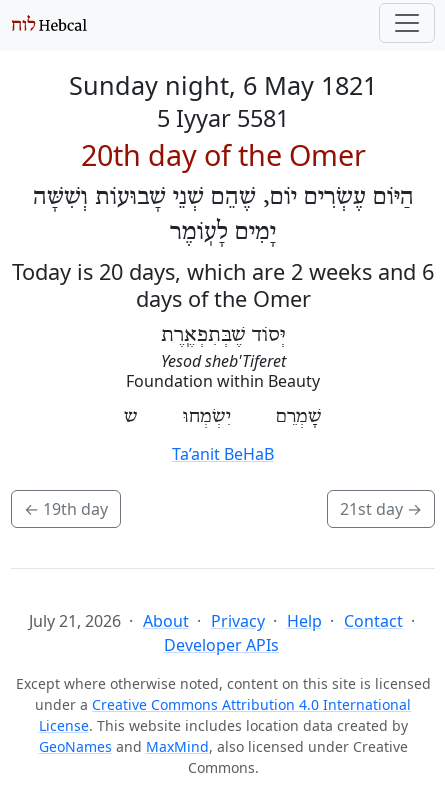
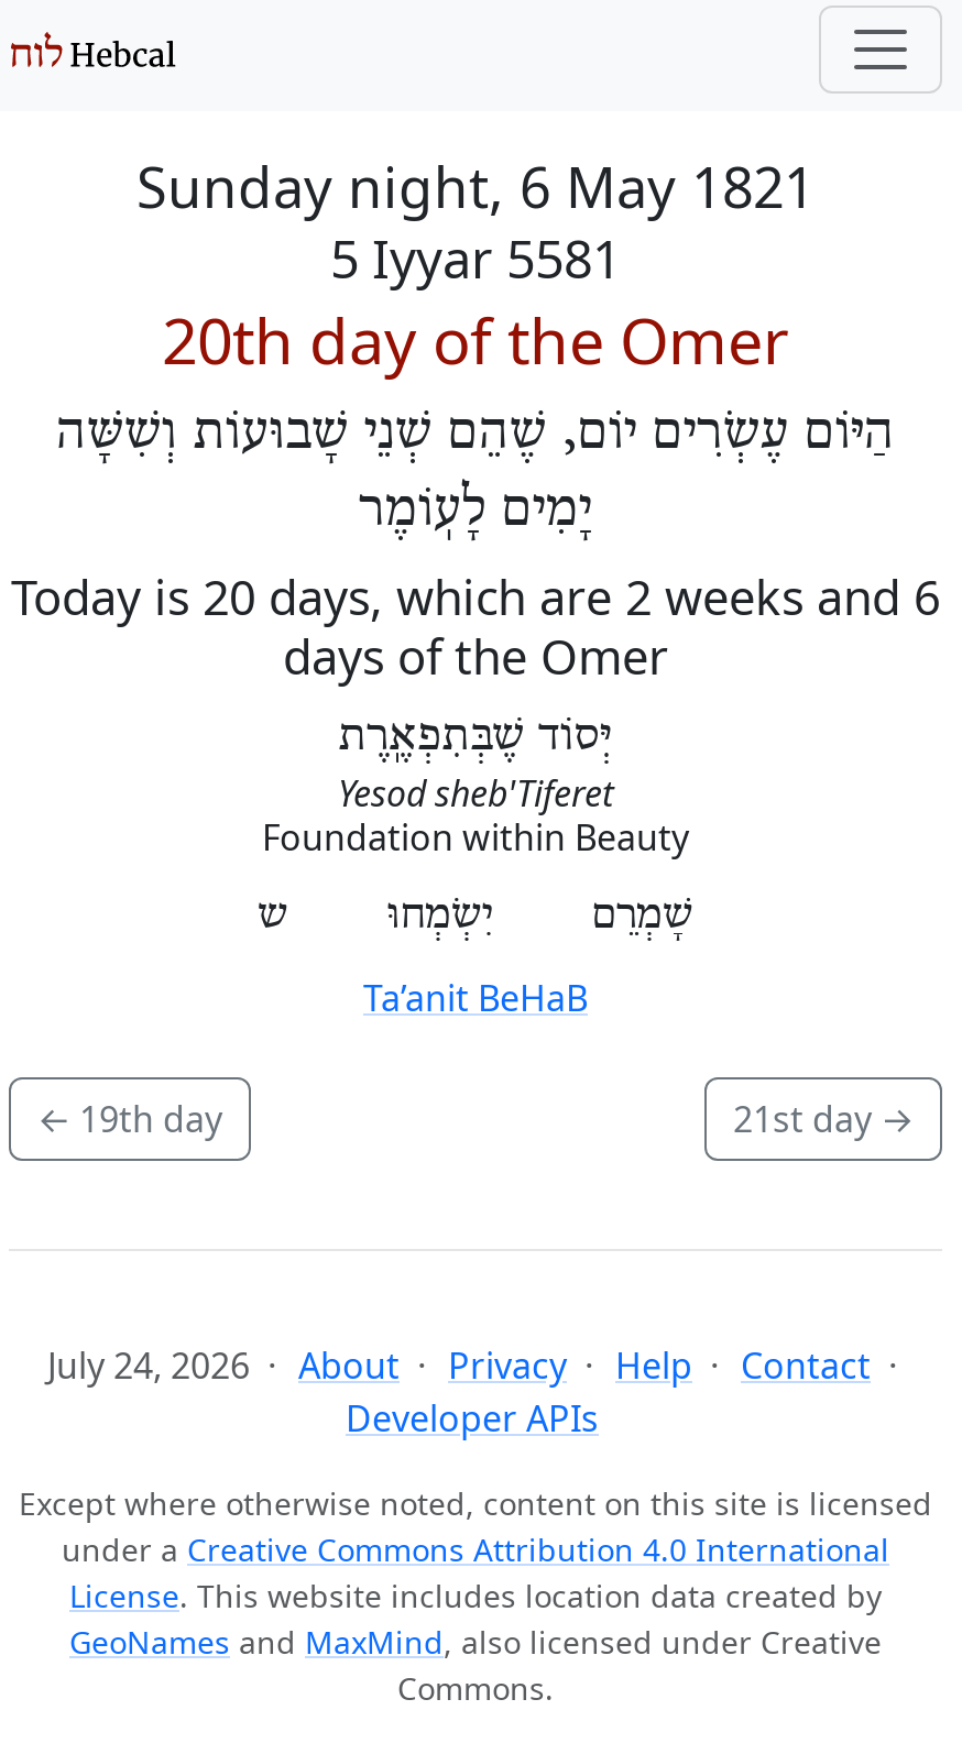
[28,610,402,632] July 21, 2026 About Privacy Help Contact -> [47,1341,871,1390] July 24, 2026 About Privacy Help Contact

